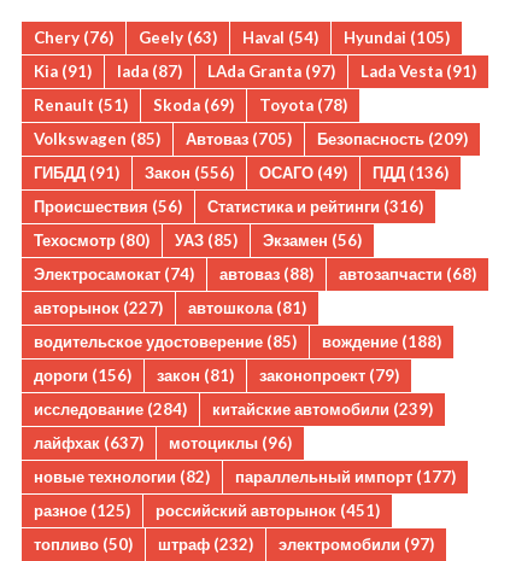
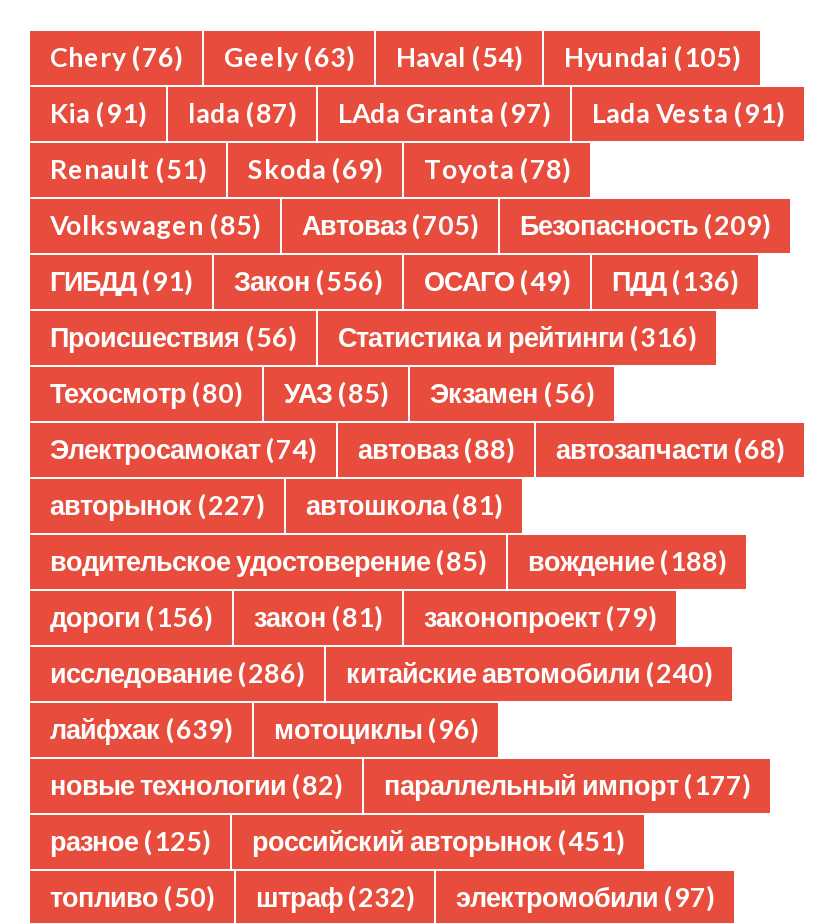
[34,399,187,418] исследование (284) -> [50,656,304,688] исследование (286)
[212,399,433,418] китайские автомобили (239) -> [346,656,712,688] китайские автомобили (240)
[34,433,292,452] лайфхак (637) мотоциклы (96) -> [50,712,478,744] лайфхак (639) мотоциклы (96)

